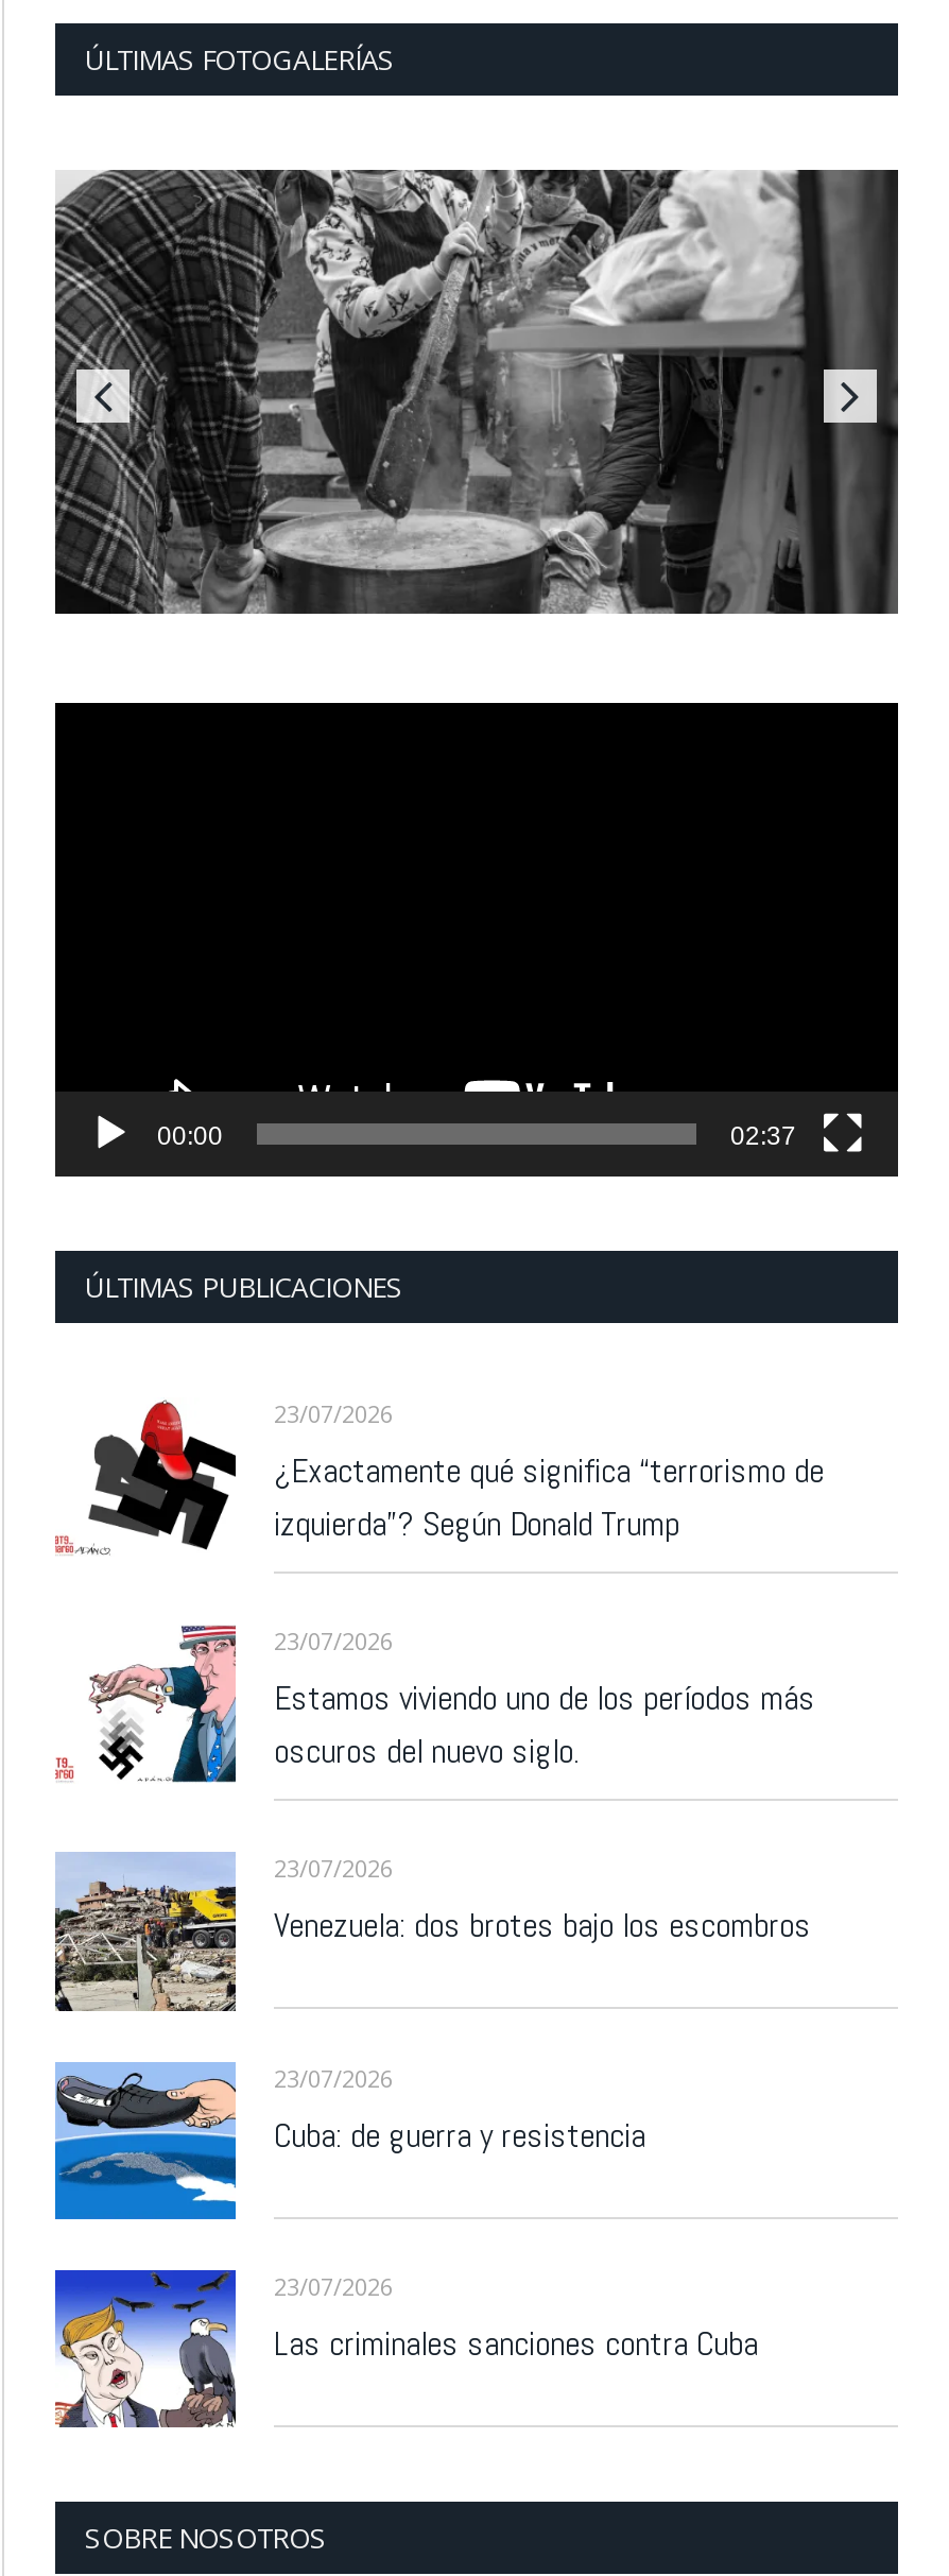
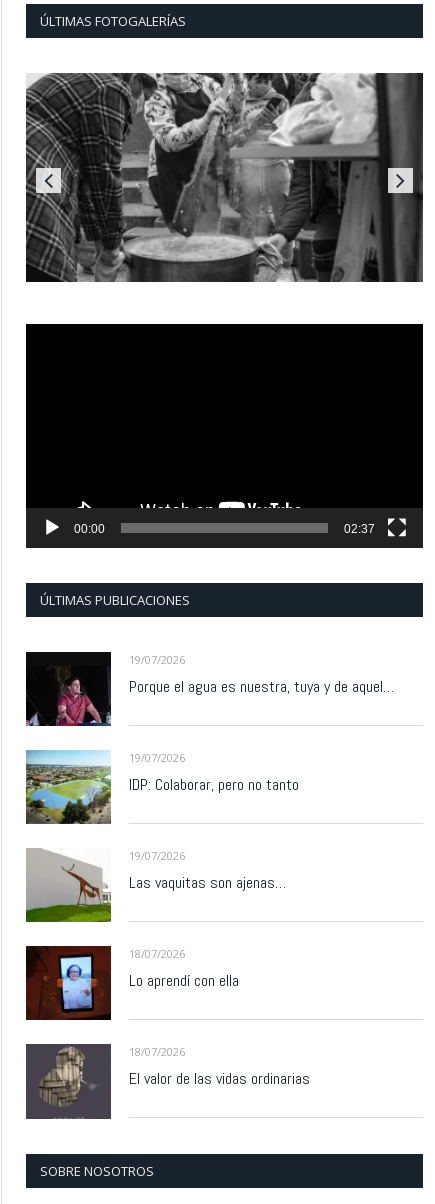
[55,1398,824,1556] [image] | 23/07/2026 | ¿Exactamente qué significa “terrorismo de | izquierda”? Según Donald Trump -> [25,651,394,727] [image] | 19/07/2026 | Porque el agua es nuestra, tuya y de aquel…
[55,1624,815,1785] [image] | 23/07/2026 | Estamos viviendo uno de los períodos más | oscuros del nuevo siglo. -> [25,749,299,825] [image] | 19/07/2026 | IDP: Colaborar, pero no tanto
[55,1852,811,2014] [image] | 23/07/2026 | Venezuela: dos brotes bajo los escombros -> [26,848,286,923] [image] | 19/07/2026 | Las vaquitas son ajenas…
[53,2061,645,2222] [image] | 23/07/2026 | Cuba: de guerra y resistencia -> [25,945,239,1021] [image] | 18/07/2026 | Lo aprendí con ella
[53,2269,758,2431] [image] | 23/07/2026 | Las criminales sanciones contra Cuba -> [25,1043,310,1120] [image] | 18/07/2026 | El valor de las vidas ordinarias

